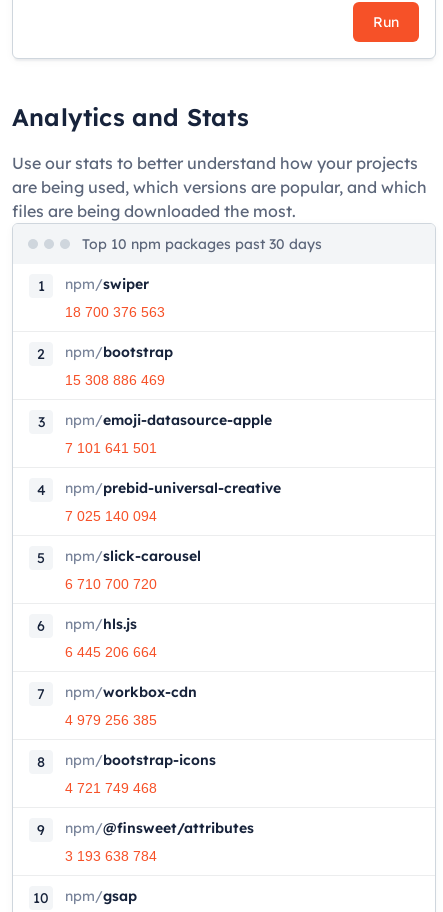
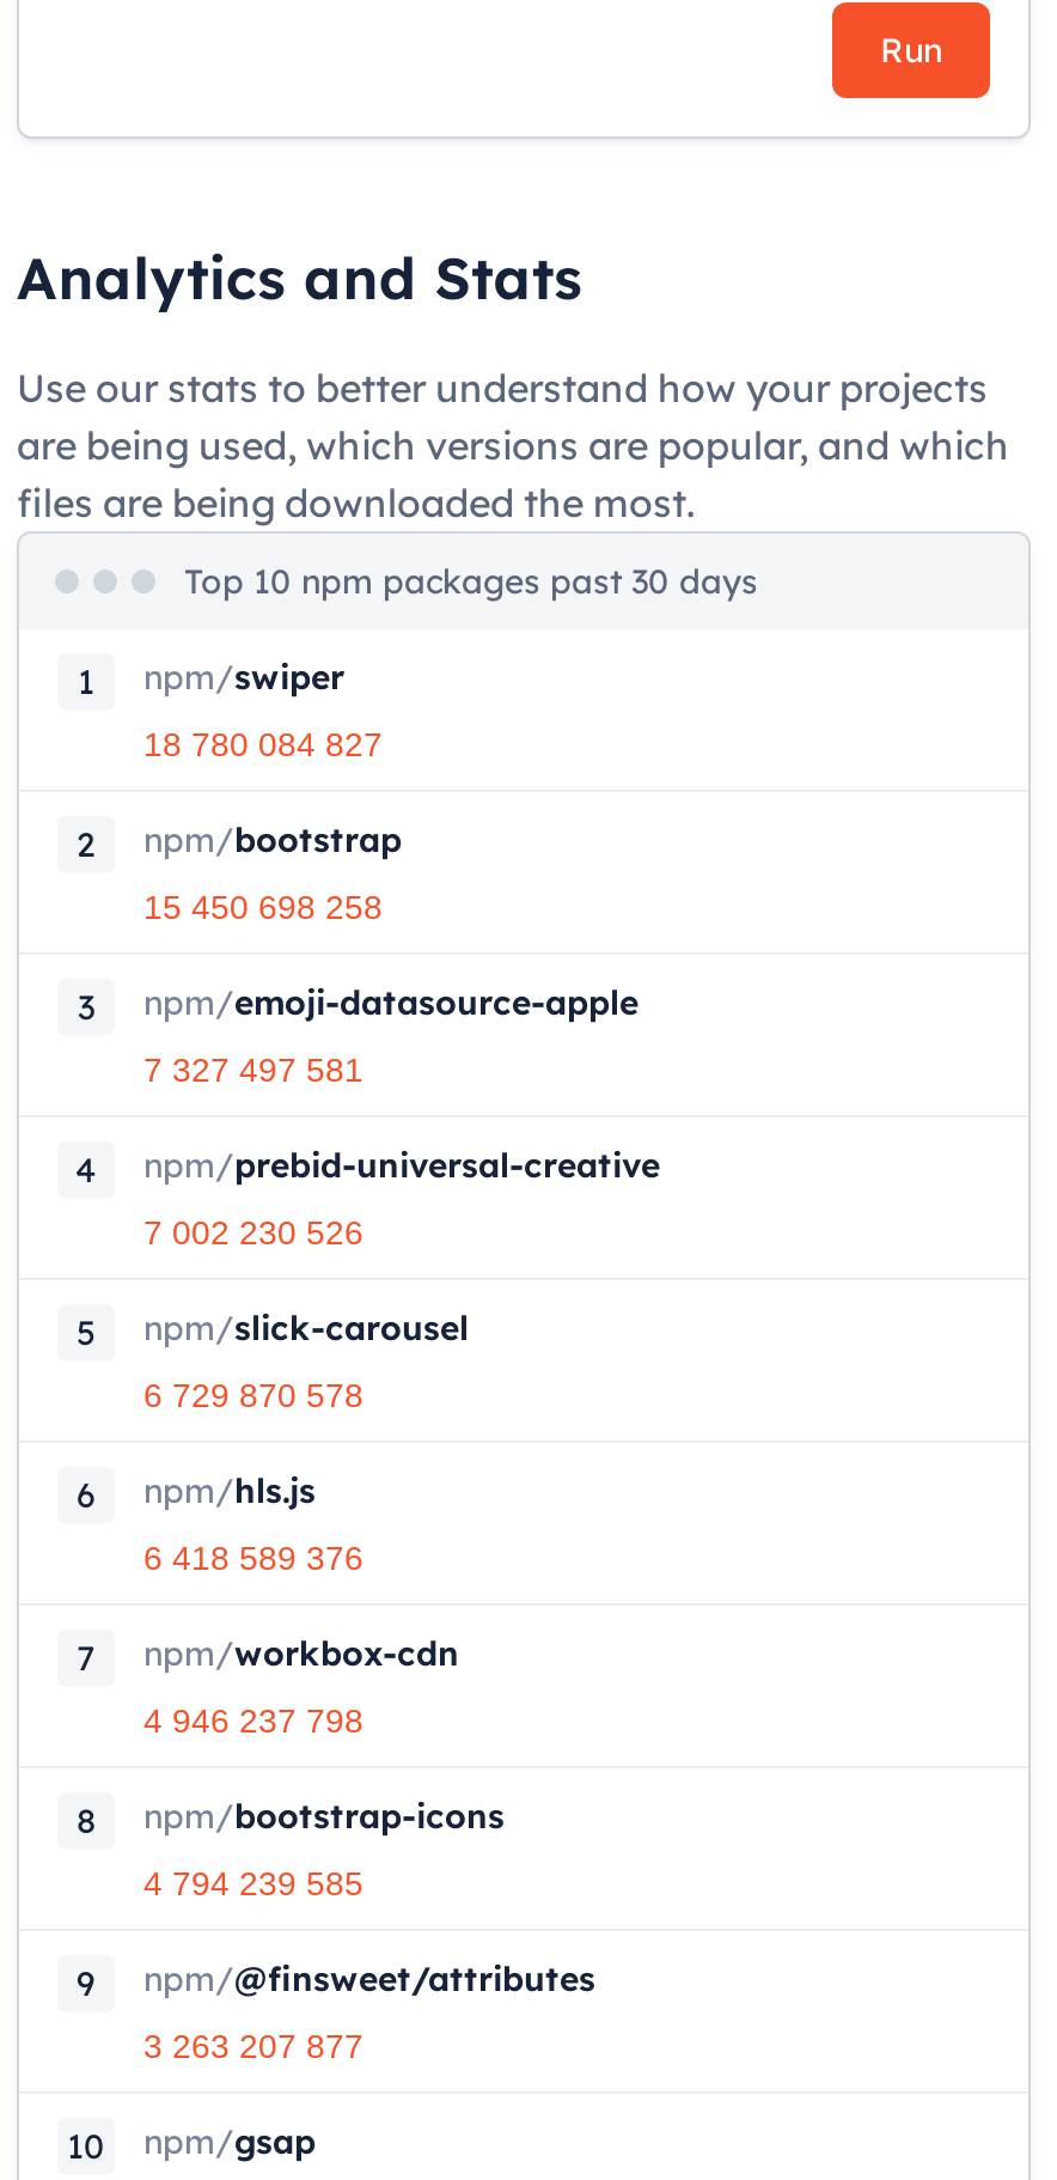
[65,304,165,320] 18 700 376 563 -> [143,725,383,763] 18 780 084 827
[65,372,165,388] 15 308 886 469 -> [143,888,383,926] 15 450 698 258
[65,440,157,456] 7 101 641 501 -> [143,1051,363,1089] 7 327 497 581
[65,508,157,524] 7 025 140 094 -> [143,1213,363,1252] 7 002 230 526
[65,576,157,592] 6 710 700 720 -> [143,1376,363,1414] 6 729 870 578
[65,644,157,660] 6 445 206 664 -> [143,1539,363,1577] 6 418 589 376
[65,712,157,728] 4 979 256 385 -> [143,1701,363,1740] 4 946 237 798
[65,780,157,796] 4 721 749 468 -> [143,1864,363,1902] 4 794 239 585
[65,848,157,864] 3 193 638 784 -> [143,2027,363,2065] 3 263 207 877

